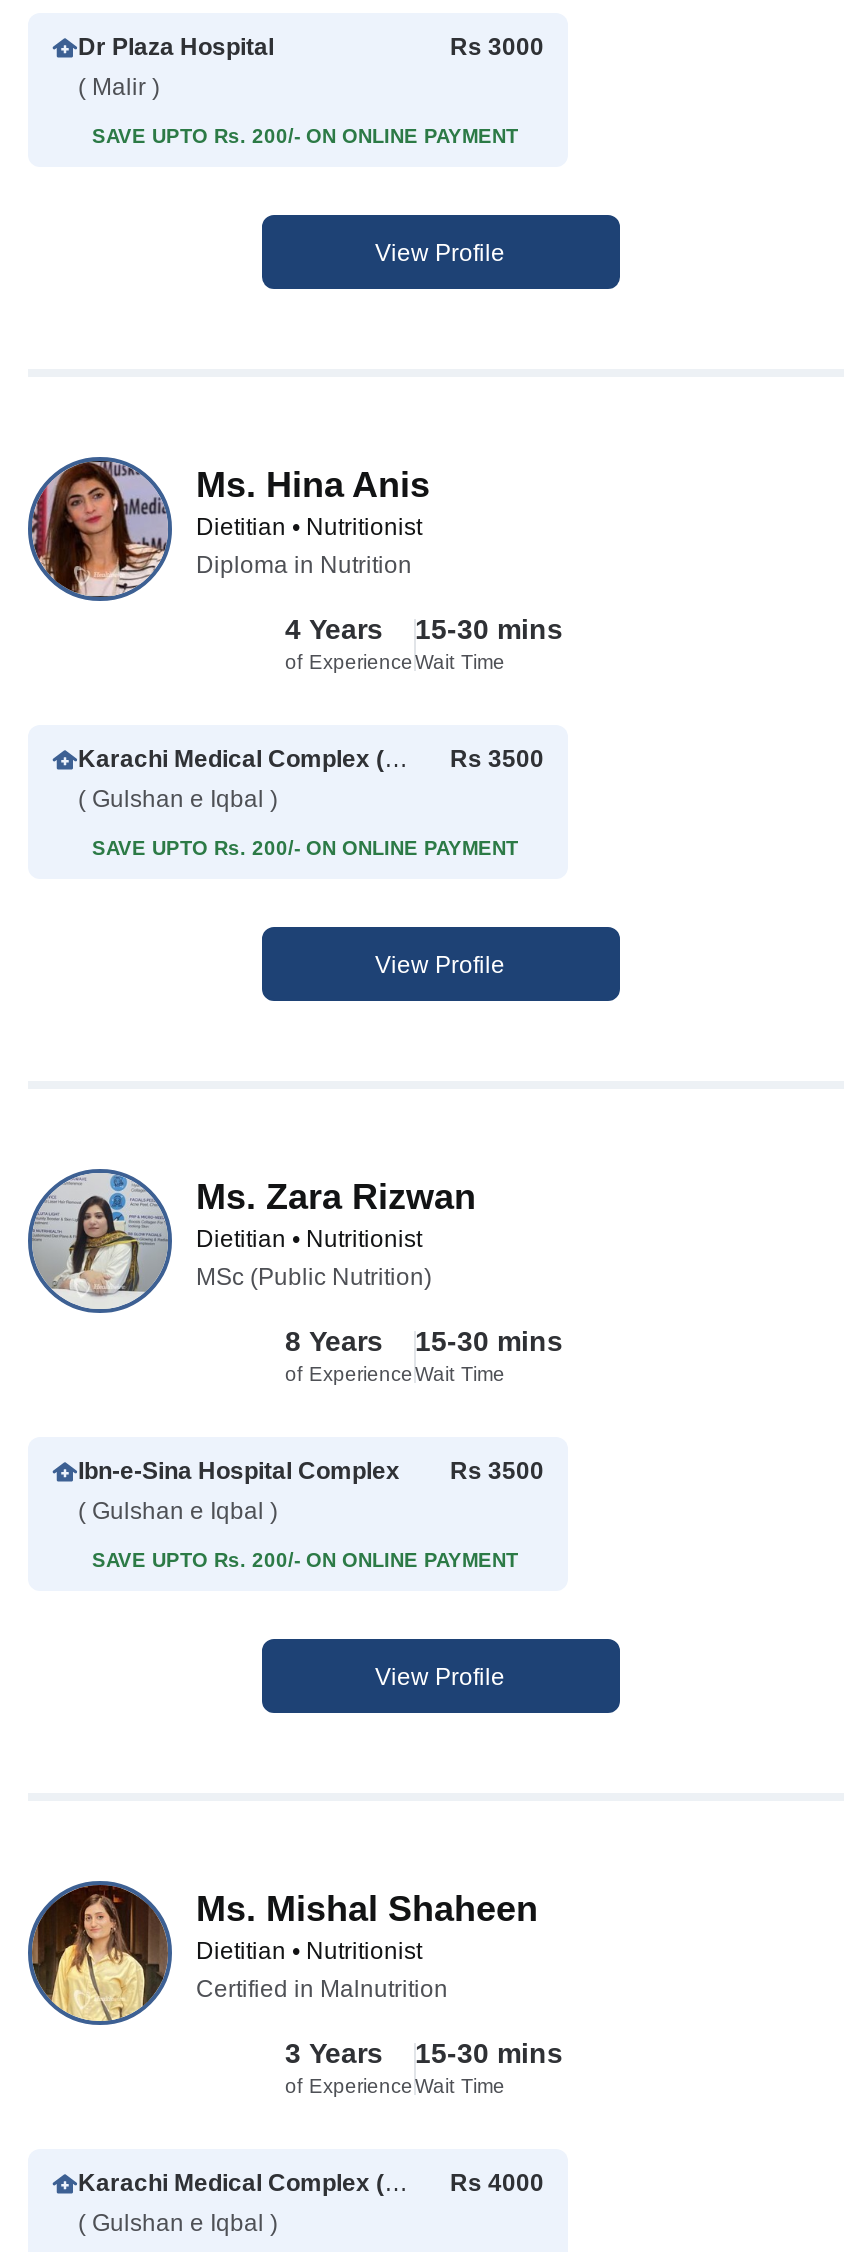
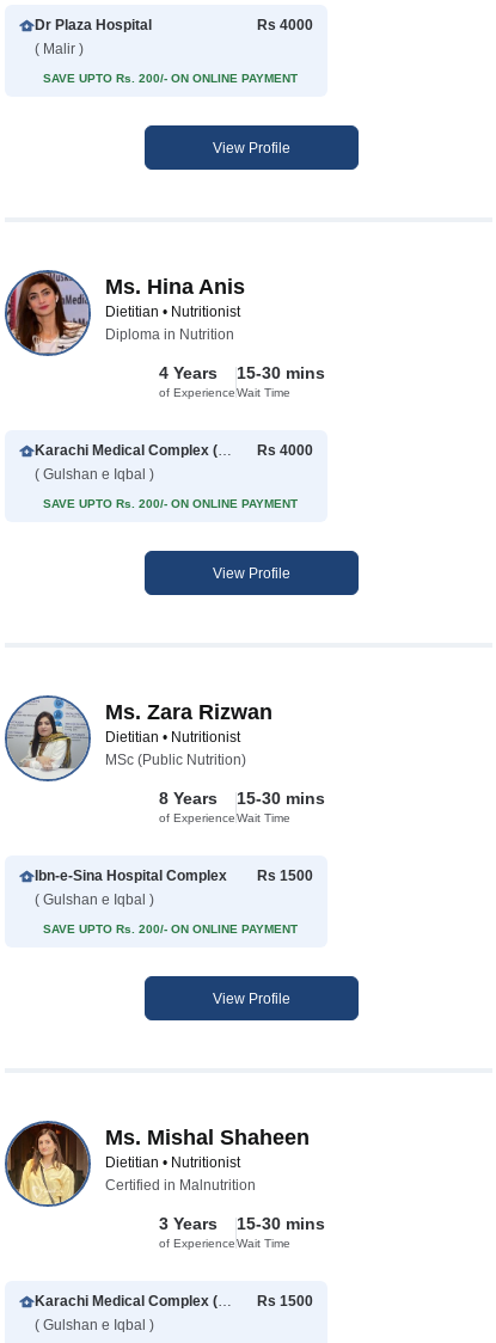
[450,33,544,61] Rs 3000 -> [257,17,313,34] Rs 4000
[450,745,544,773] Rs 3500 -> [257,442,313,459] Rs 4000
[78,1457,544,1485] Ibn-e-Sina Hospital Complex Rs 3500 -> [35,868,313,884] Ibn-e-Sina Hospital Complex Rs 1500
[450,2169,544,2197] Rs 4000 -> [257,1293,313,1310] Rs 1500

